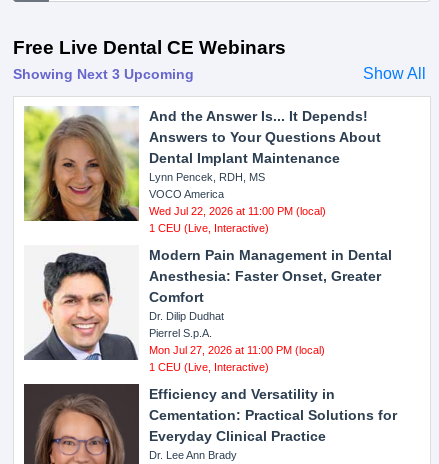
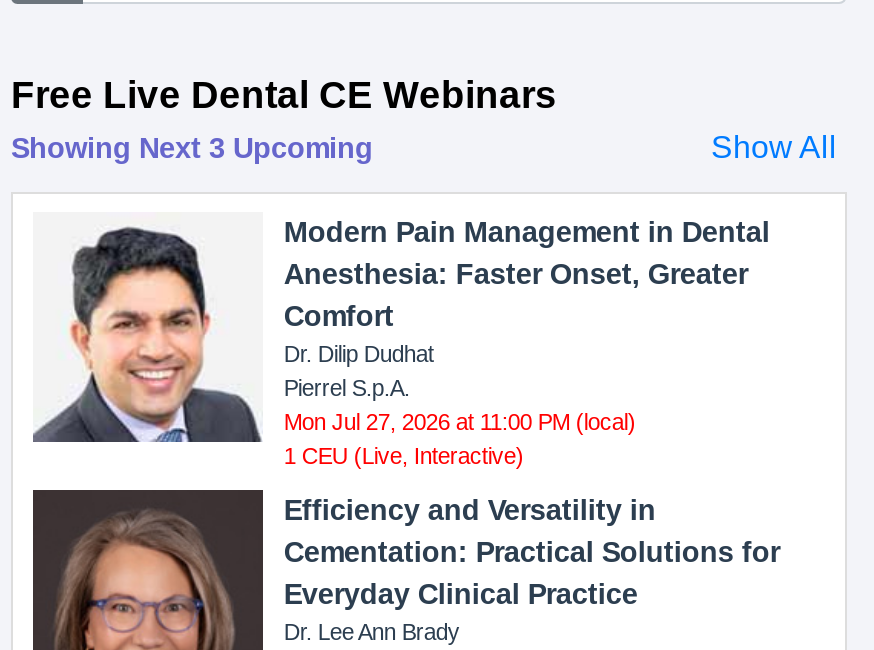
[23,106,381,234] [image] | And the Answer Is... It Depends! | Answers to Your Questions About | Dental Implant Maintenance | Lynn Pencek, RDH, MS | VOCO America | Wed Jul 22, 2026 at 11:00 PM (local) | 1 CEU (Live, Interactive) -> none

